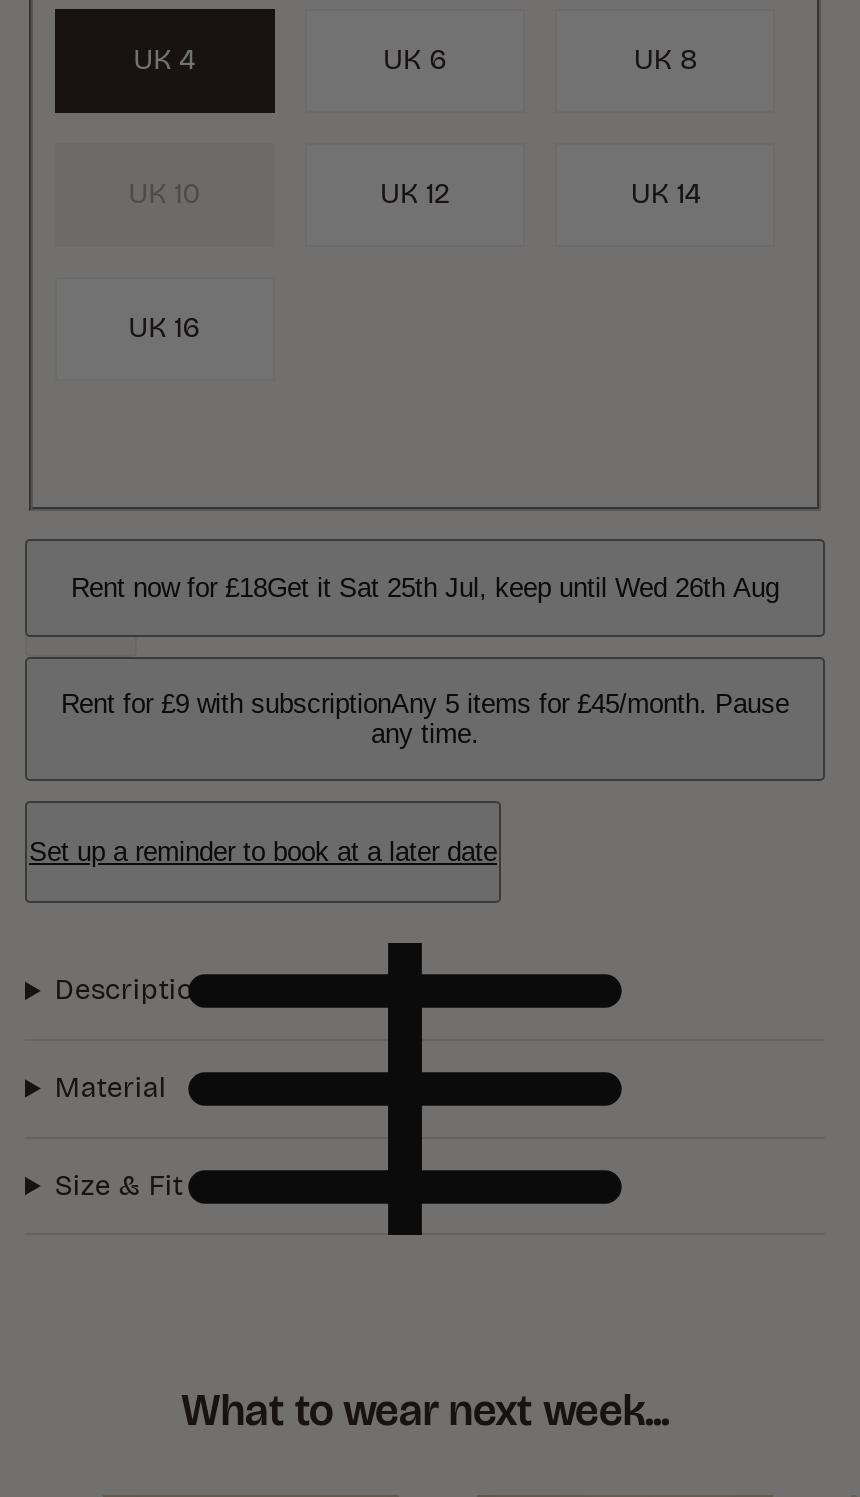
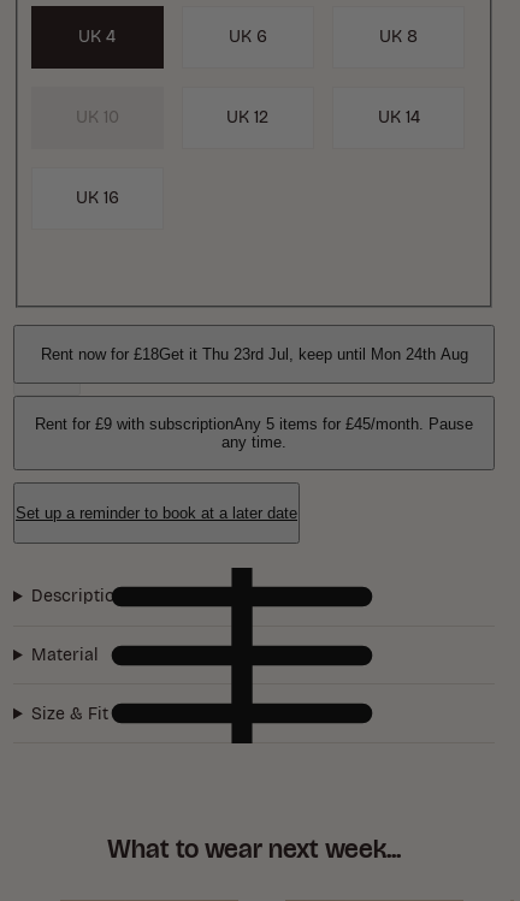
[71,573,779,603] Rent now for £18Get it Sat 25th Jul, keep until Wed 26th Aug -> [40,345,468,363] Rent now for £18Get it Thu 23rd Jul, keep until Mon 24th Aug

